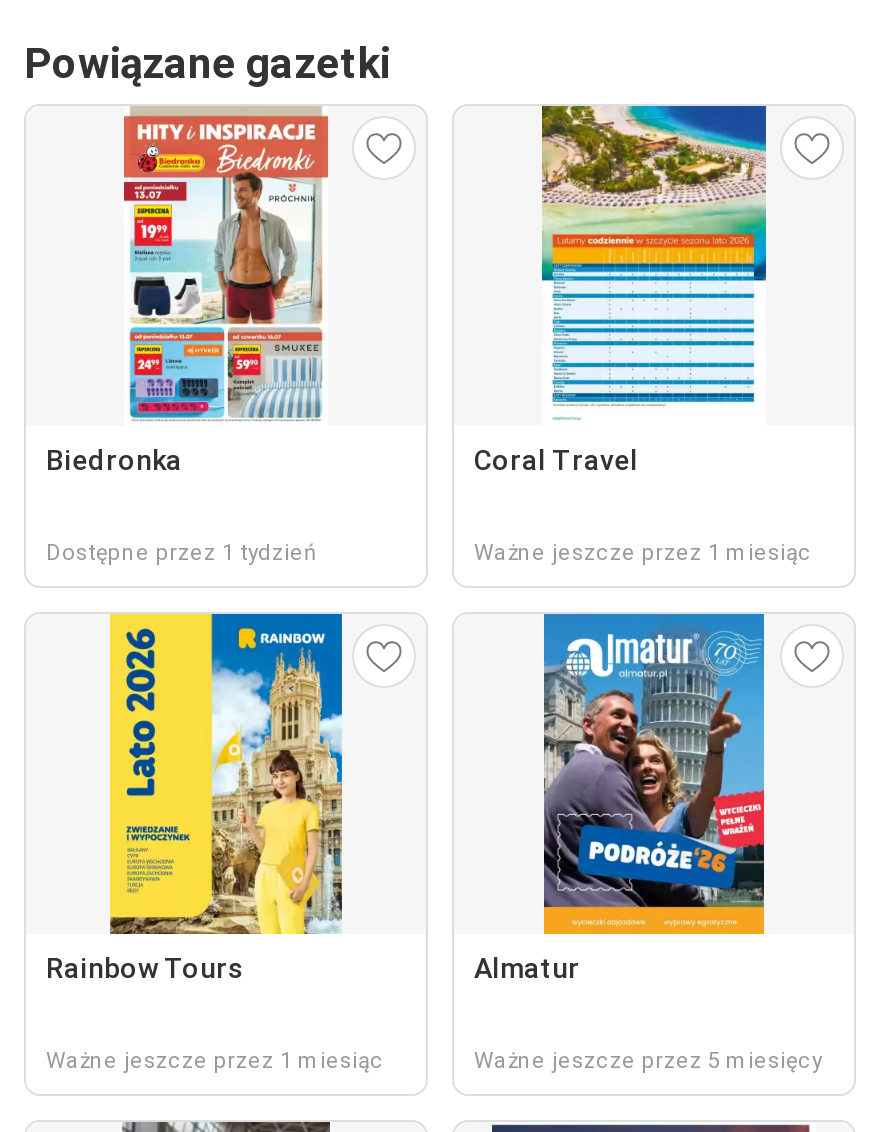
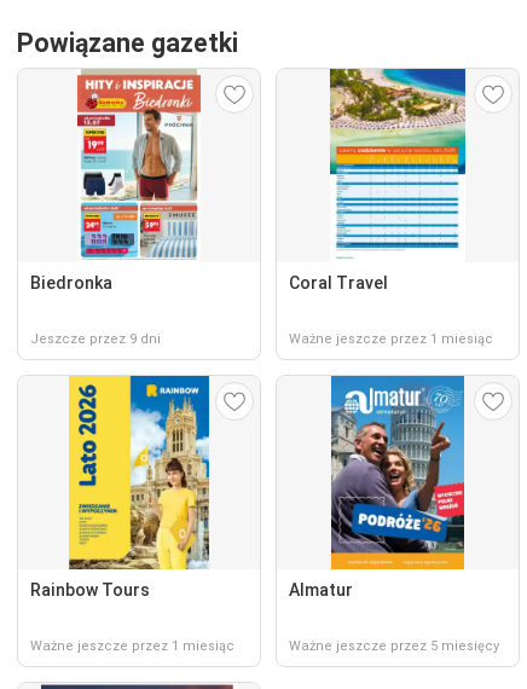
[46,540,316,566] Dostępne przez 1 tydzień -> [30,331,161,347] Jeszcze przez 9 dni

